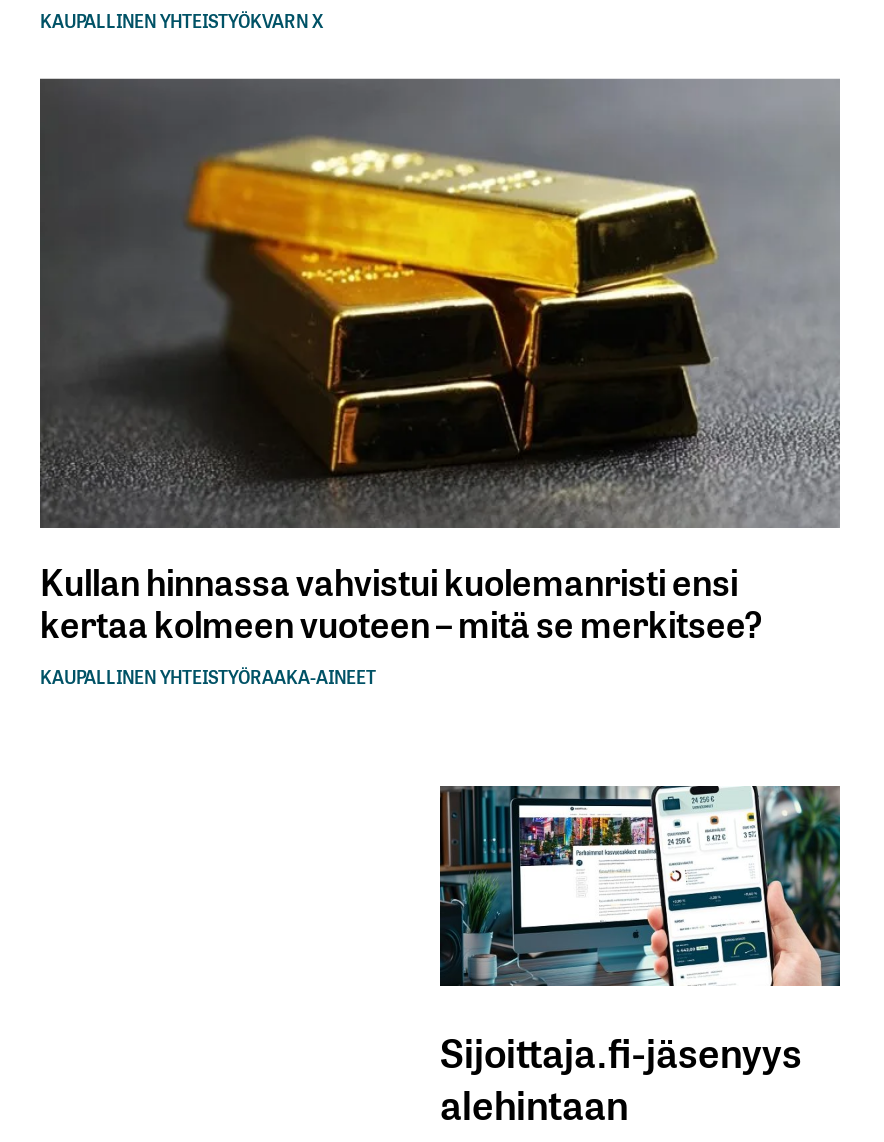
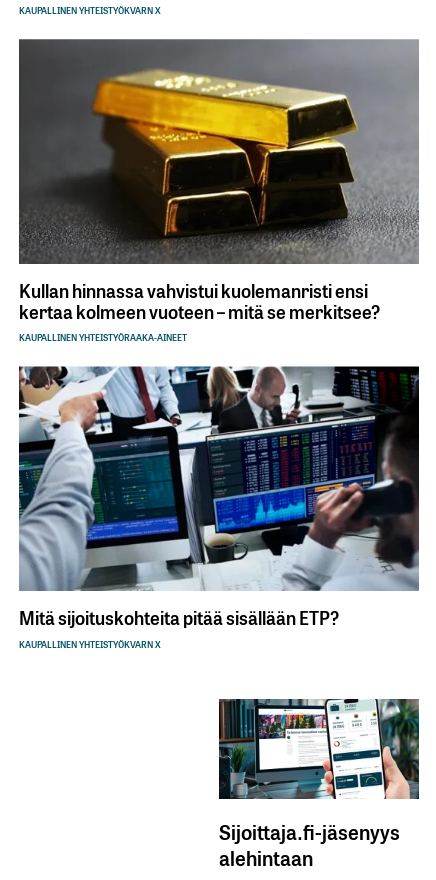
none -> [18,365,420,651] [image] | Mitä sijoituskohteita pitää sisällään ETP? | KAUPALLINEN YHTEISTYÖKVARN X

